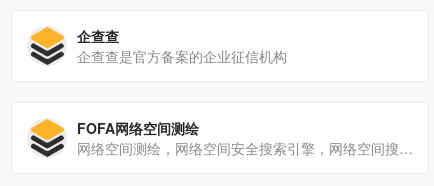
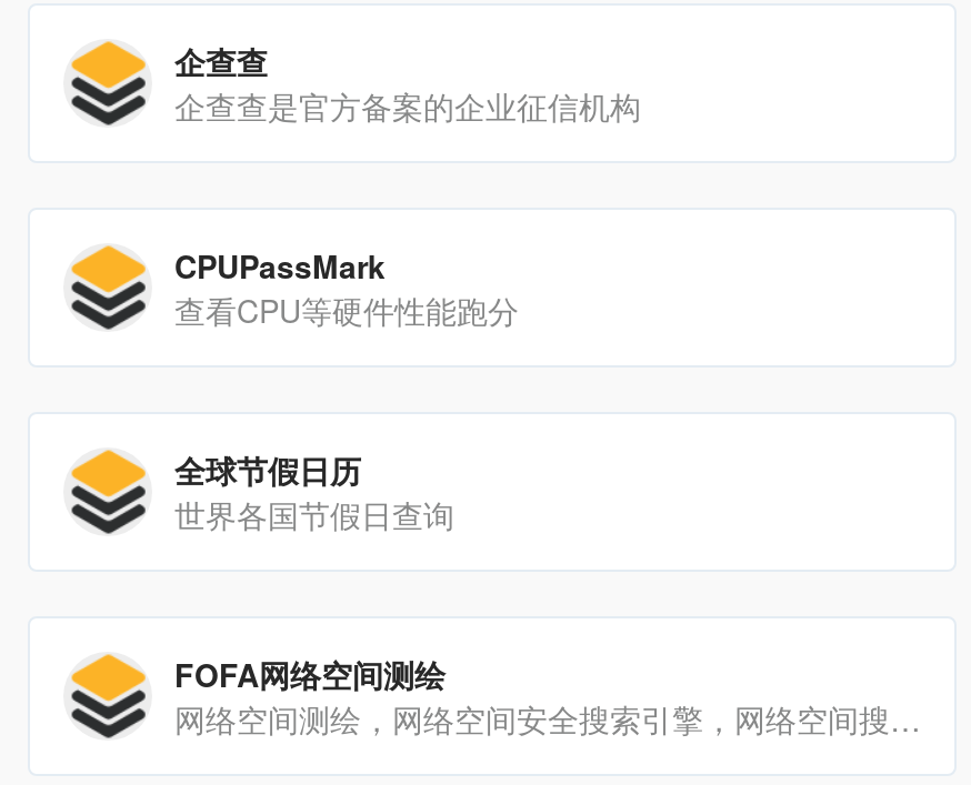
none -> [174,243,519,332] CPUPassMark | 查看CPU等硬件性能跑分
none -> [174,447,454,536] 全球节假日历 | 世界各国节假日查询

